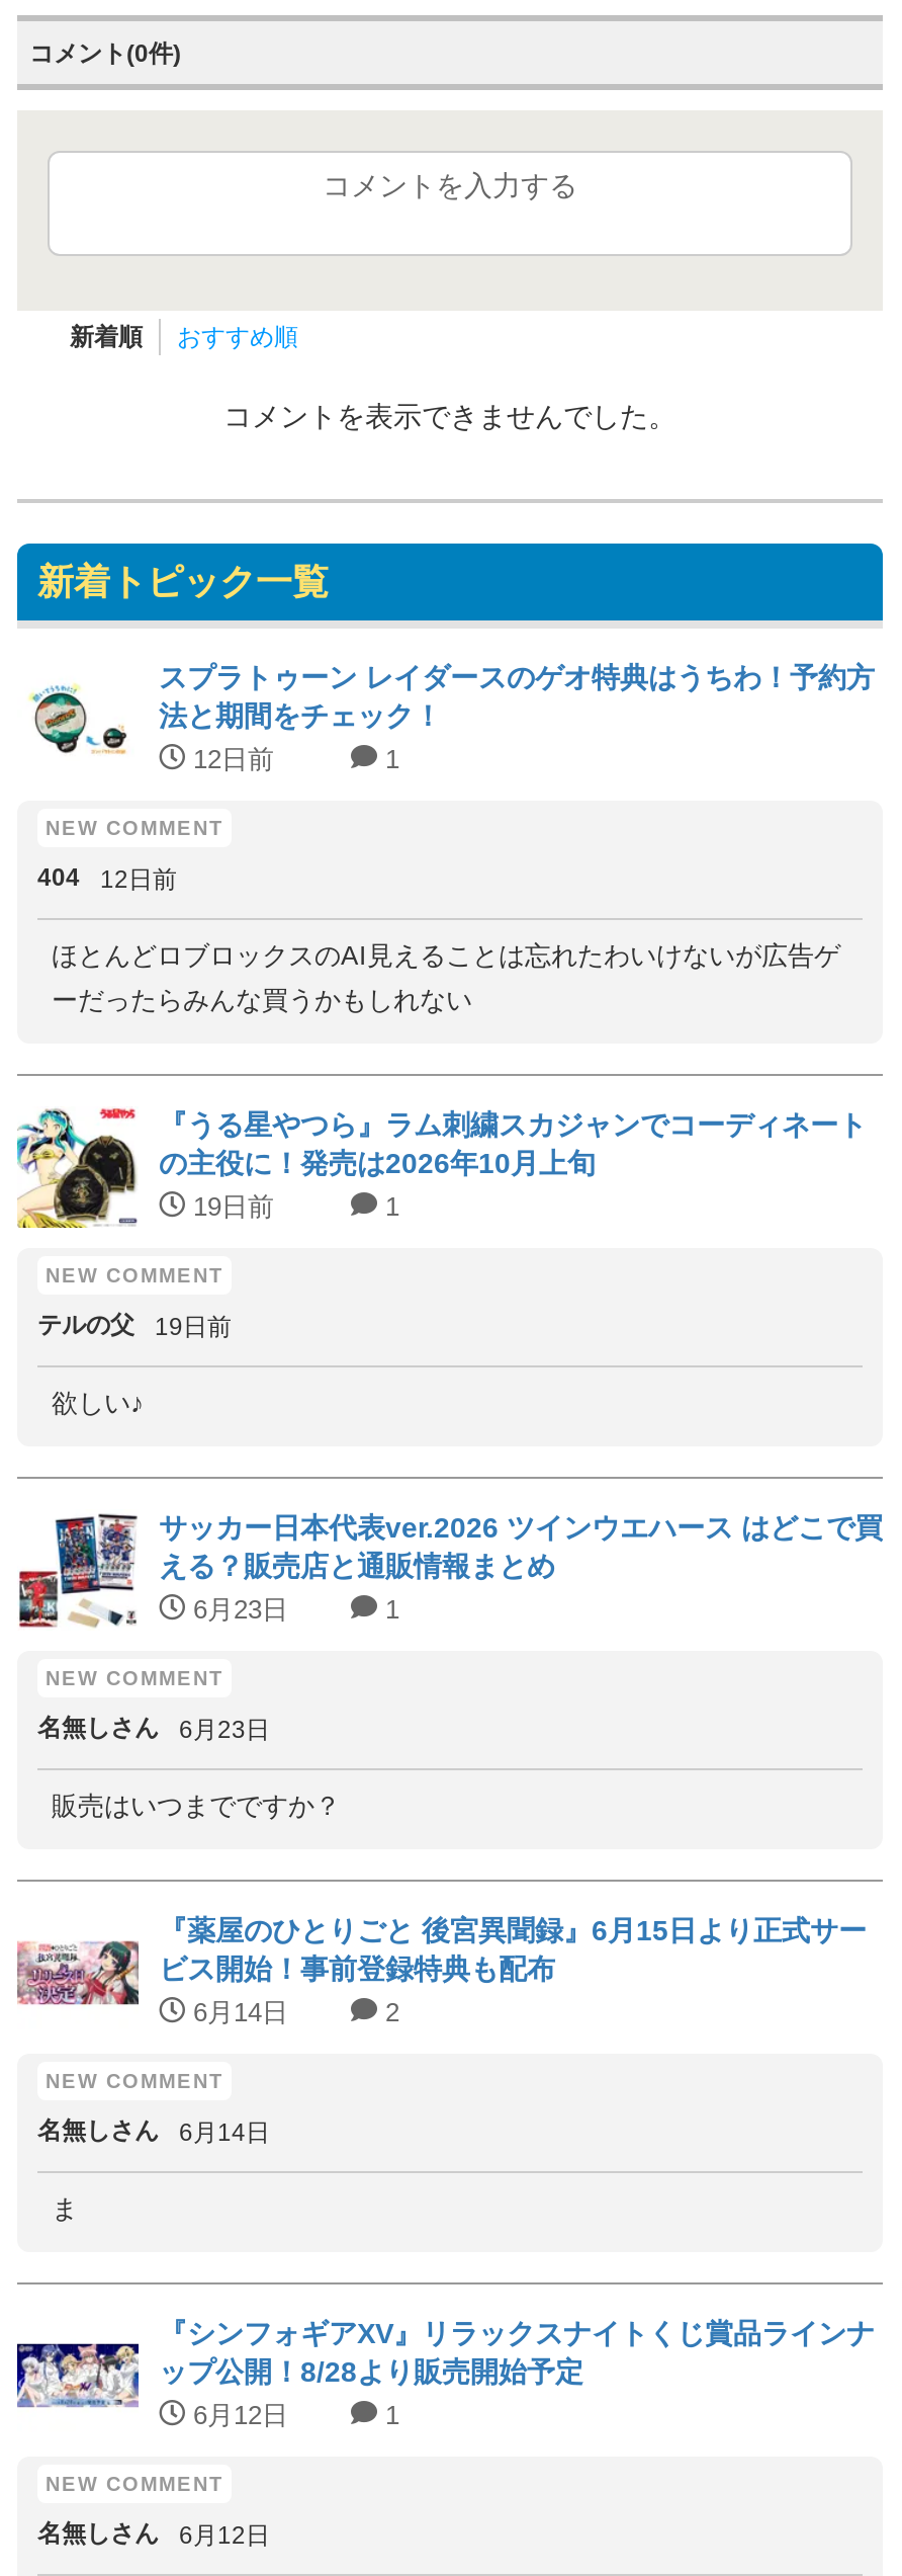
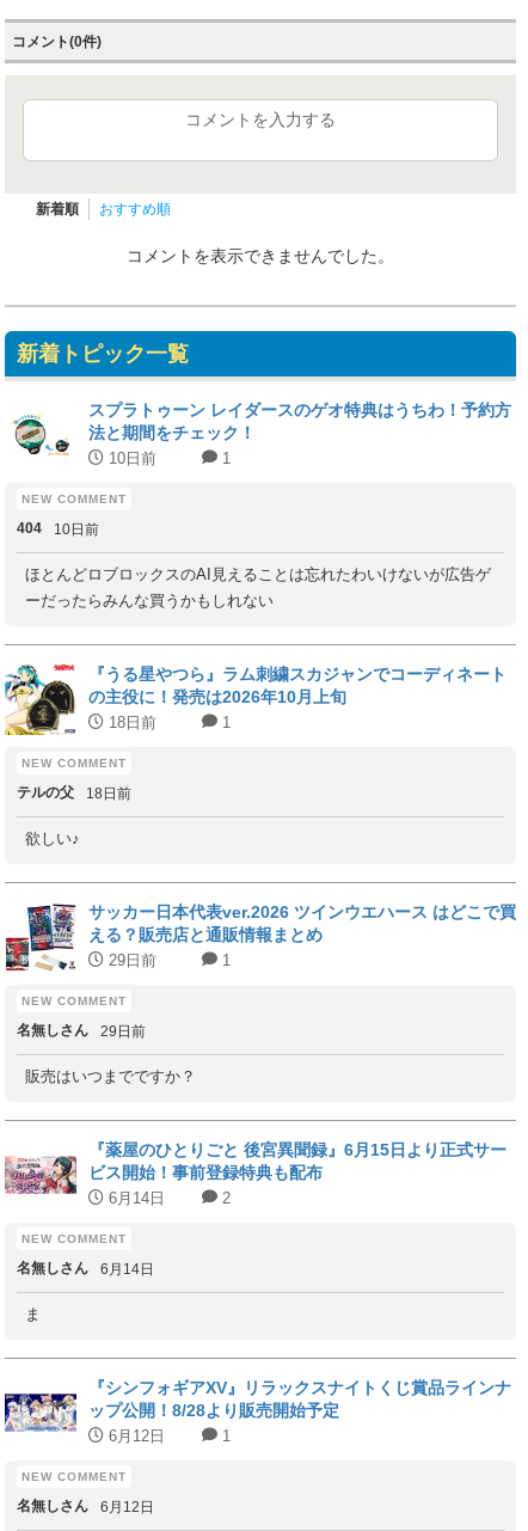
[185,744,274,774] 12日前 -> [104,449,156,467] 10日前
[37,863,177,894] 404 12日前 -> [17,520,99,538] 404 10日前
[185,1191,274,1222] 19日前 -> [104,714,156,731] 18日前
[37,1311,232,1341] テルの父 19日前 -> [17,784,131,802] テルの父 18日前
[185,1594,288,1625] 6月23日 -> [104,951,156,969] 29日前
[37,1714,270,1744] 名無しさん 6月23日 -> [17,1022,146,1040] 名無しさん 29日前

